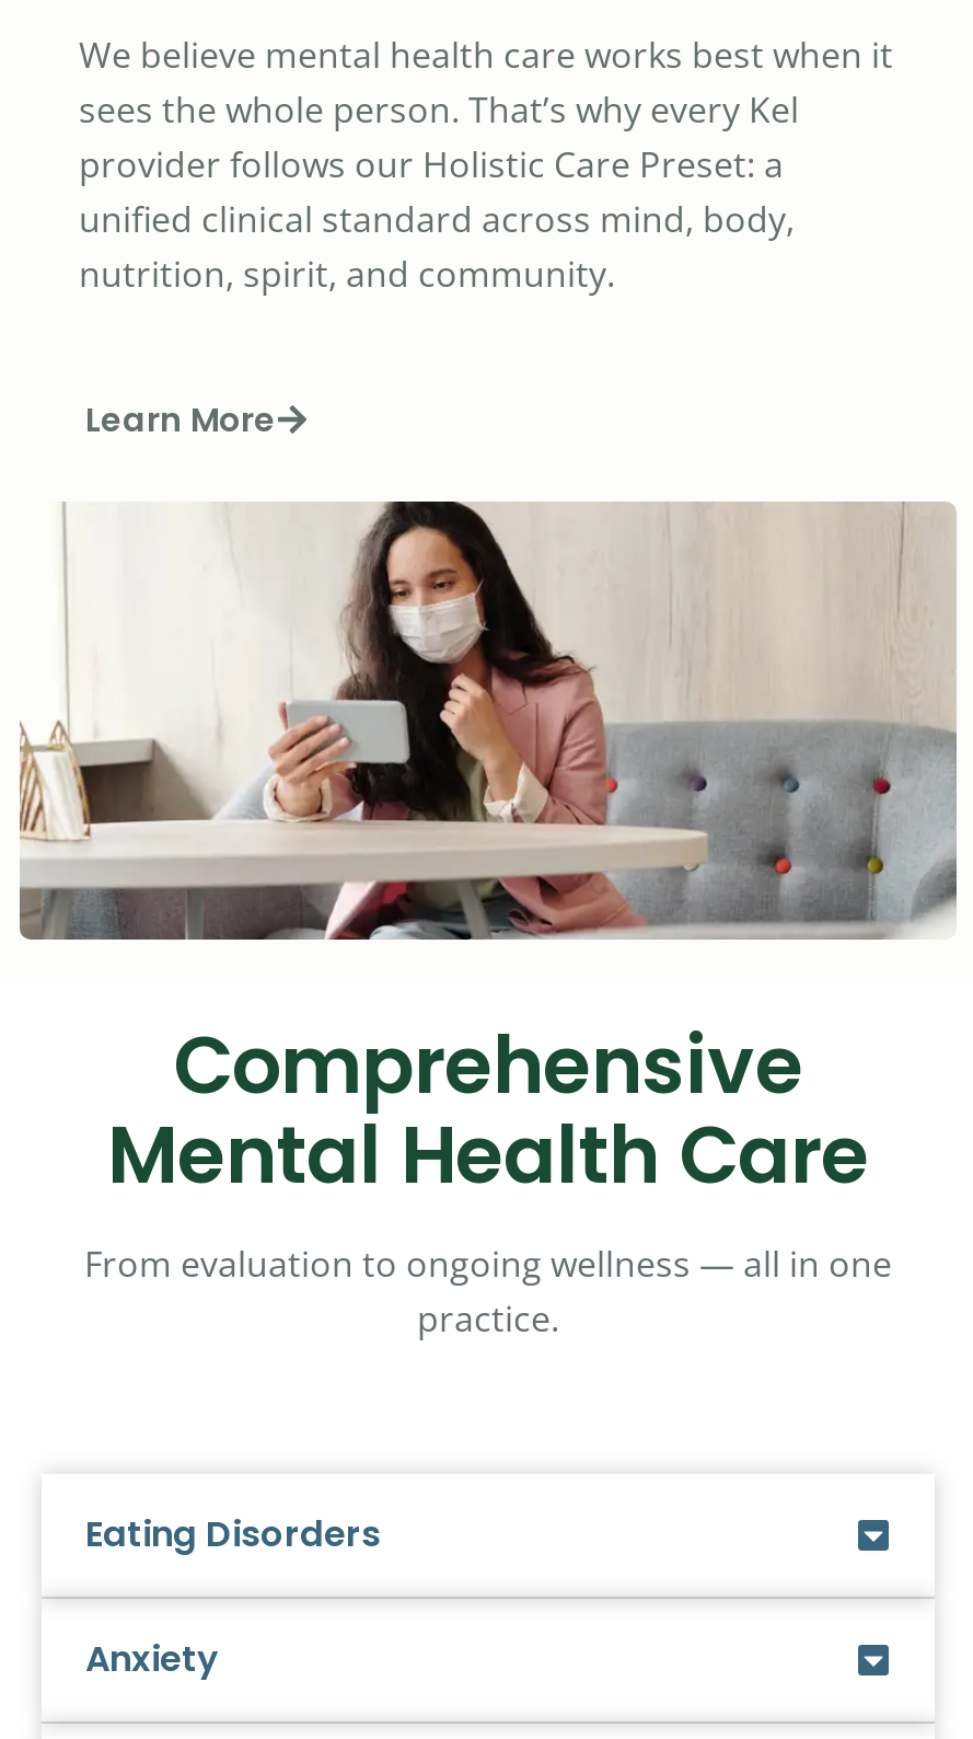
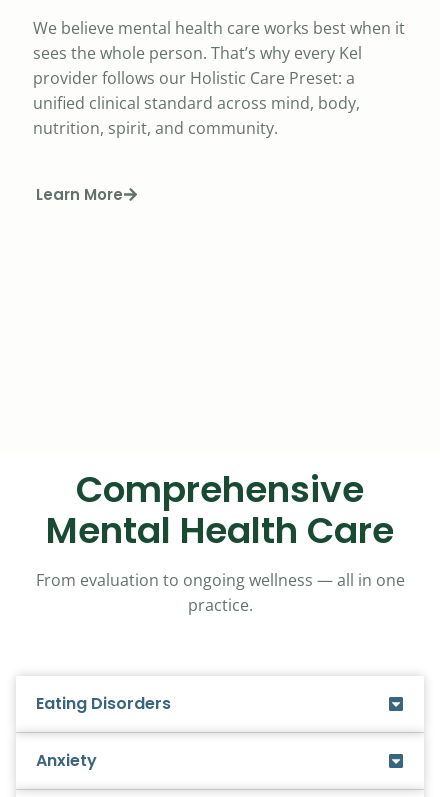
[18,499,959,942] [image] -> none

